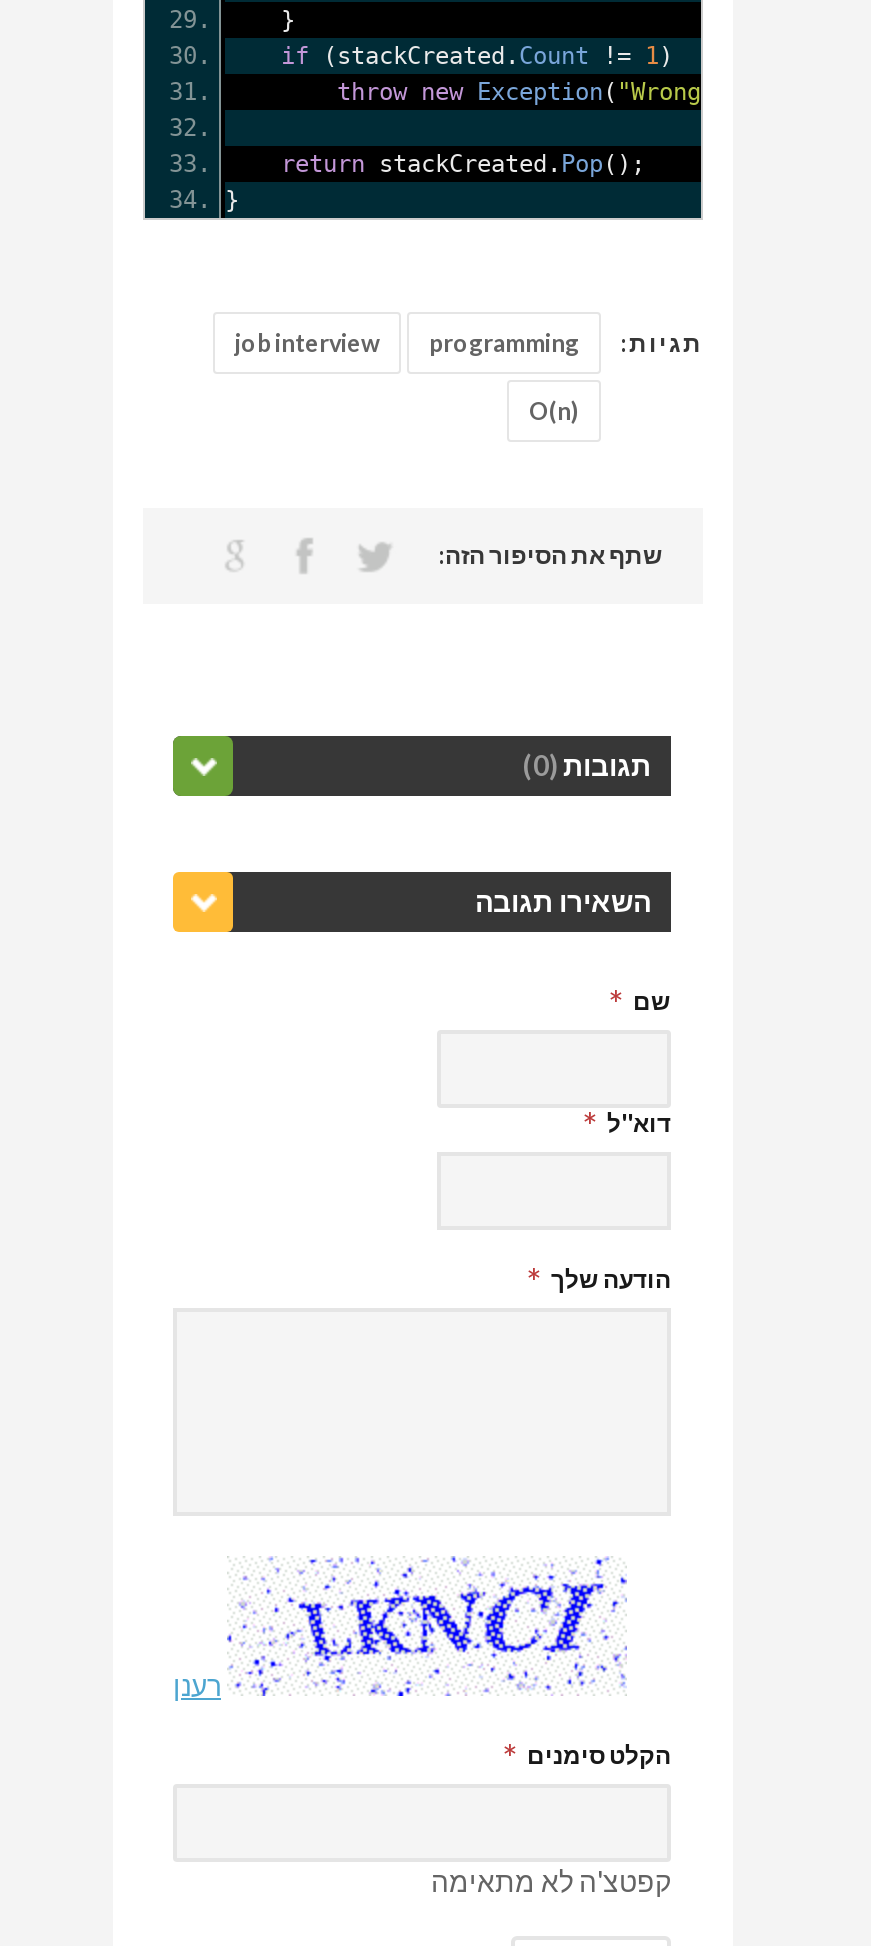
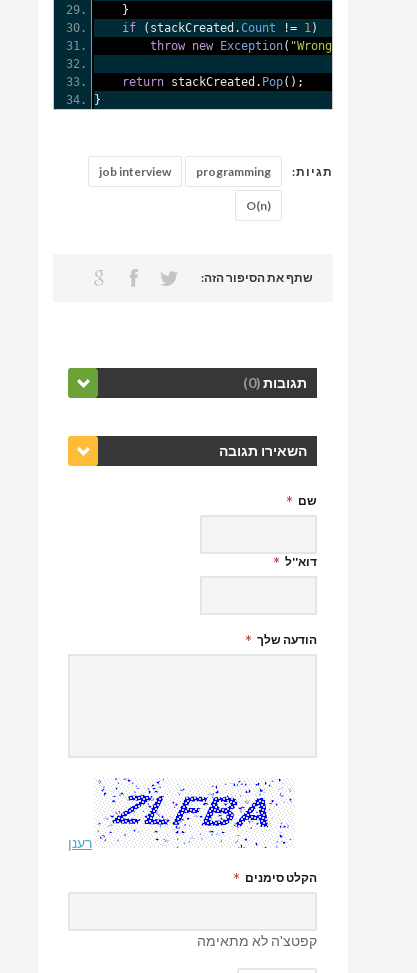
[227,1556,627,1698] [image] -> [96,778,294,848] [image]

